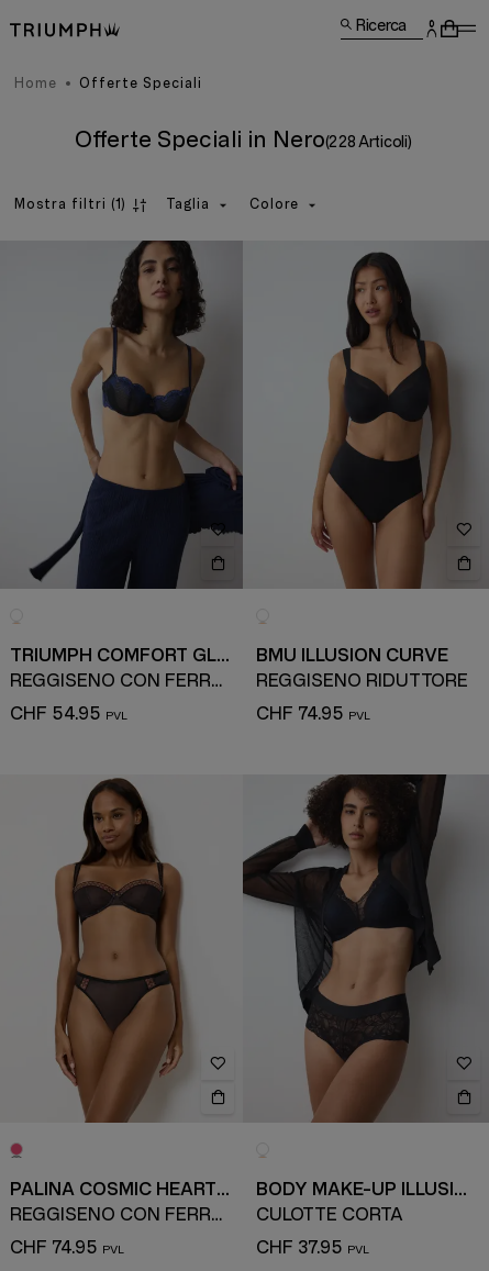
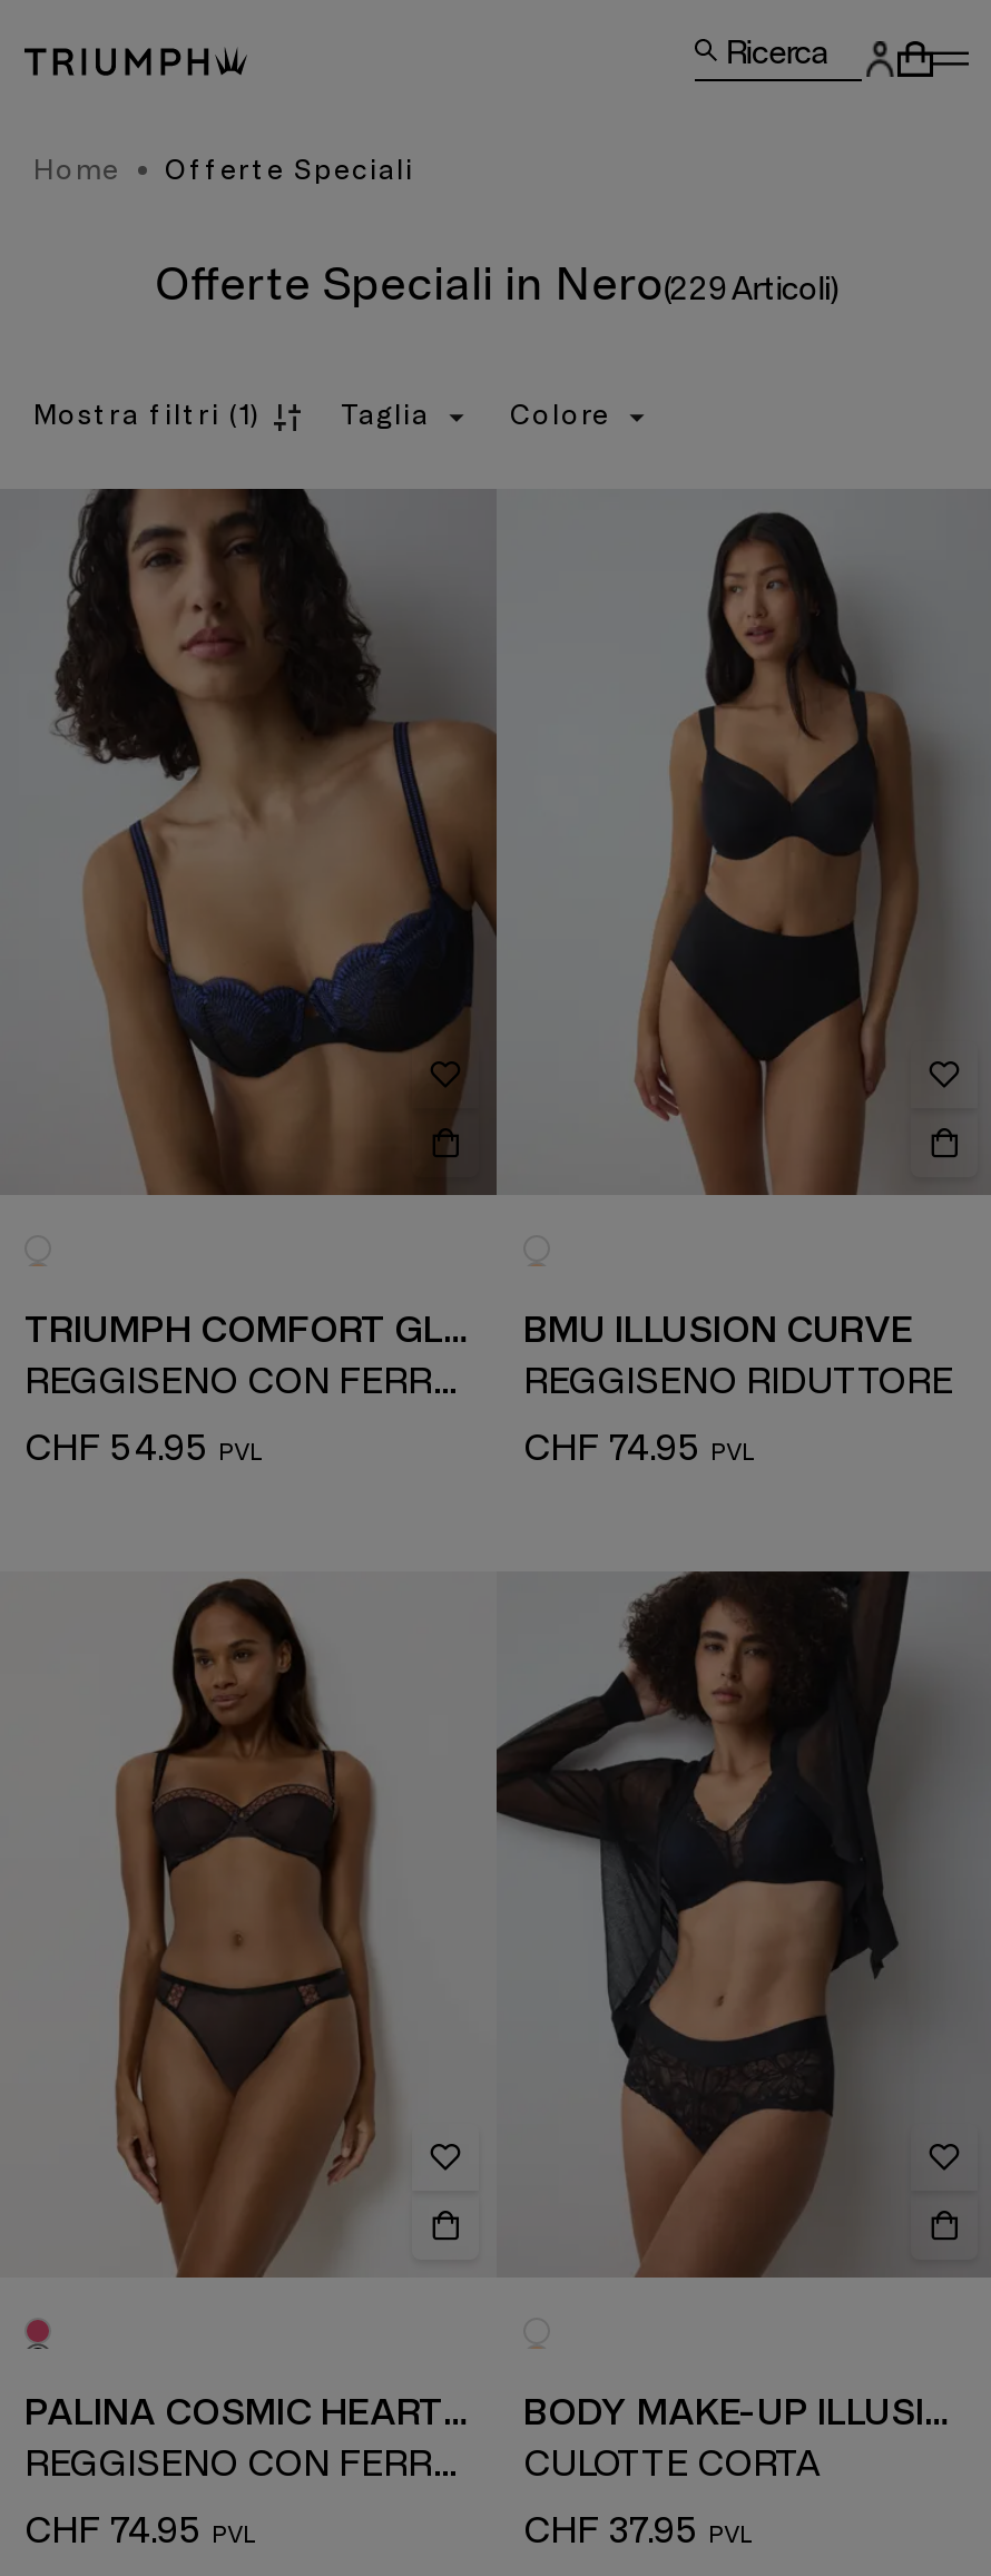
[74,127,411,152] Offerte Speciali in Nero(228 Articoli) -> [155,259,838,308] Offerte Speciali in Nero(229 Articoli)
[25,239,244,590] [image] -> [51,487,497,1197] [image]

